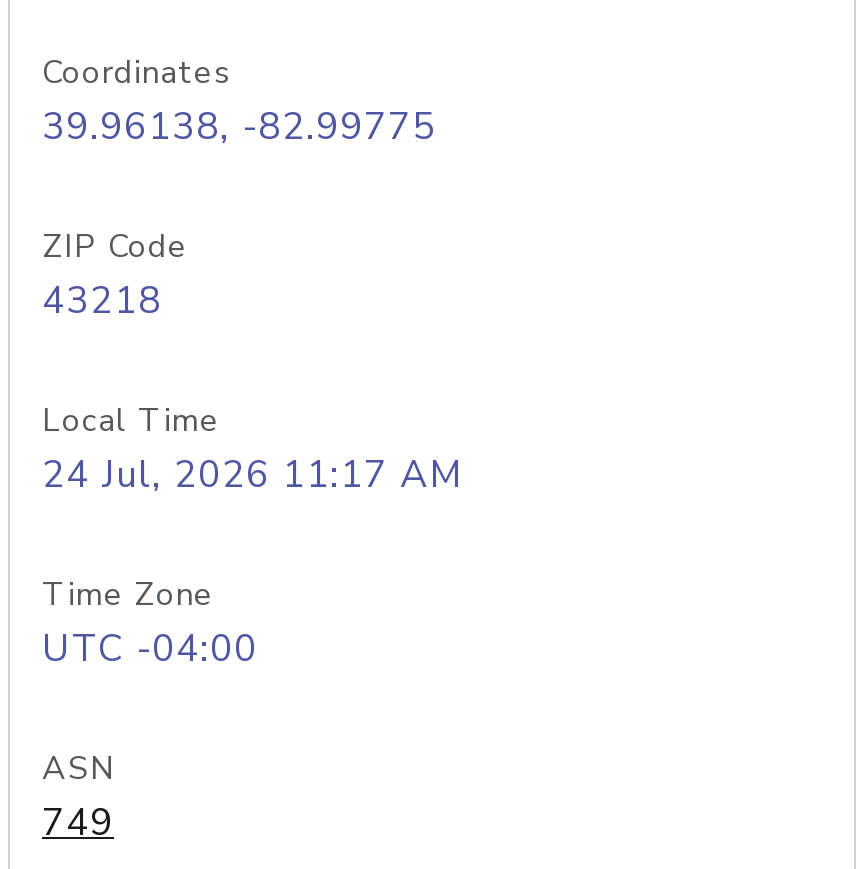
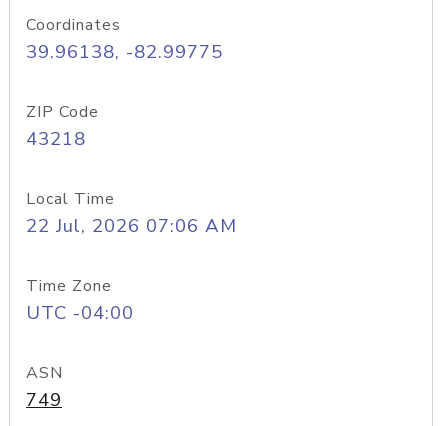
[42,449,464,501] 24 Jul, 2026 11:17 AM -> [26,213,237,239] 22 Jul, 2026 07:06 AM

